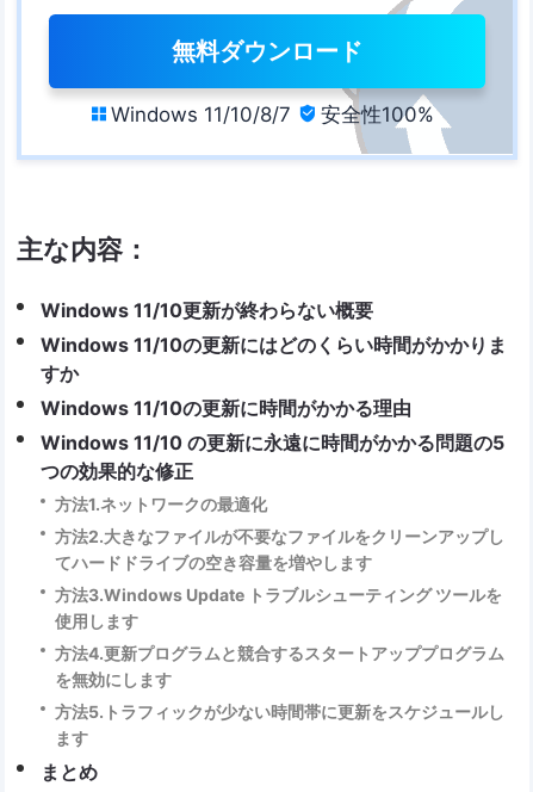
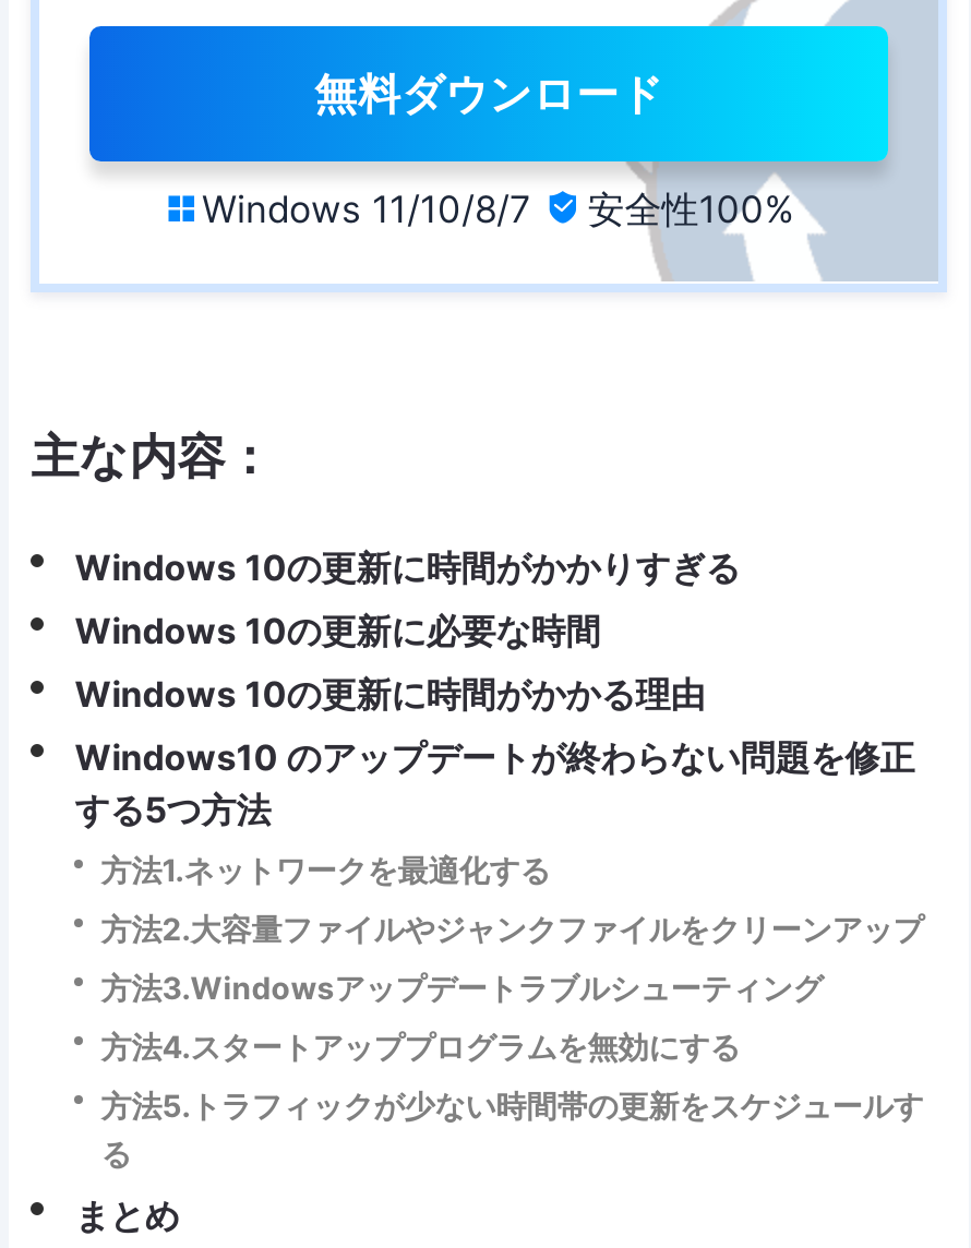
[41,299,507,514] Windows 11/10更新が終わらない概要 | Windows 11/10の更新にはどのくらい時間がかかりま | すか | Windows 11/10の更新に時間がかかる理由 | Windows 11/10 の更新に永遠に時間がかかる問題の5 | つの効果的な修正 | 方法1.ネットワークの最適化 -> [75,546,915,889] Windows 10の更新に時間がかかりすぎる | Windows 10の更新に必要な時間 | Windows 10の更新に時間がかかる理由 | Windows10 のアップデートが終わらない問題を修正 | する5つ方法 | 方法1.ネットワークを最適化する
[55,526,505,573] 方法2.大きなファイルが不要なファイルをクリーンアップし | てハードドライブの空き容量を増やします -> [101,910,923,948] 方法2.大容量ファイルやジャンクファイルをクリーンアップ
[55,585,502,631] 方法3.Windows Update トラブルシューティング ツールを | 使用します -> [101,969,823,1006] 方法3.Windowsアップデートラブルシューティング
[55,643,505,690] 方法4.更新プログラムと競合するスタートアッププログラム | を無効にします -> [101,1028,740,1065] 方法4.スタートアッププログラムを無効にする
[55,702,505,748] 方法5.トラフィックが少ない時間帯に更新をスケジュールし | ます -> [101,1087,923,1172] 方法5.トラフィックが少ない時間帯の更新をスケジュールす | る

